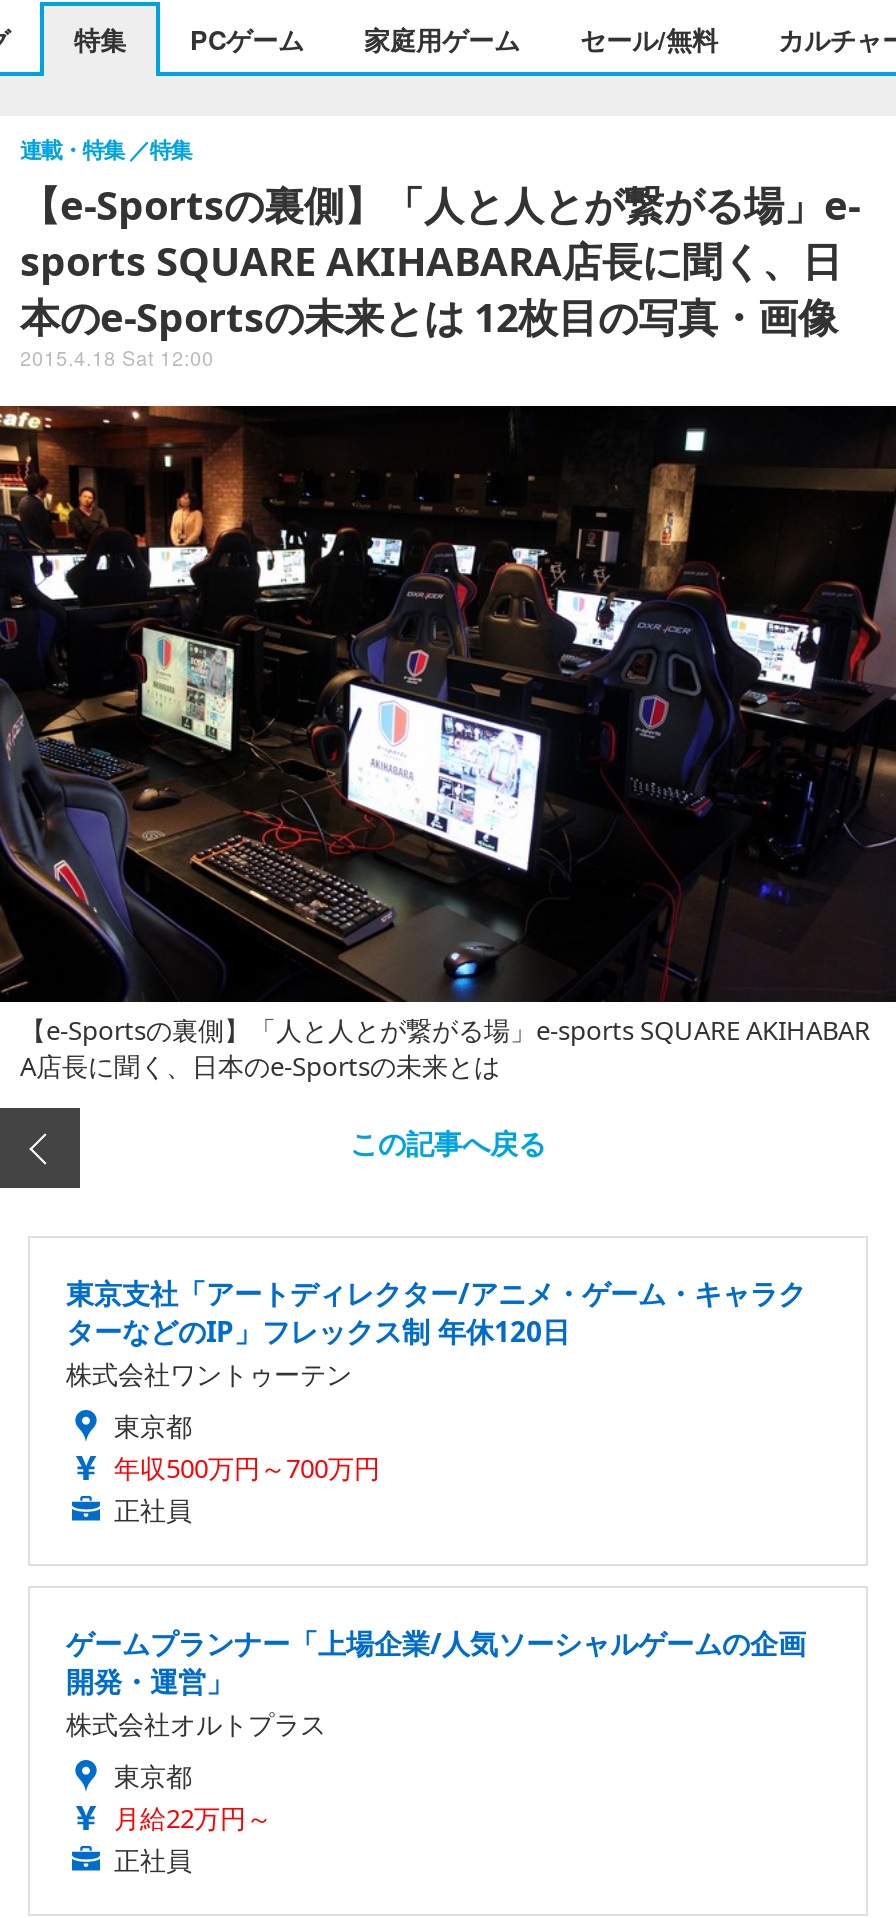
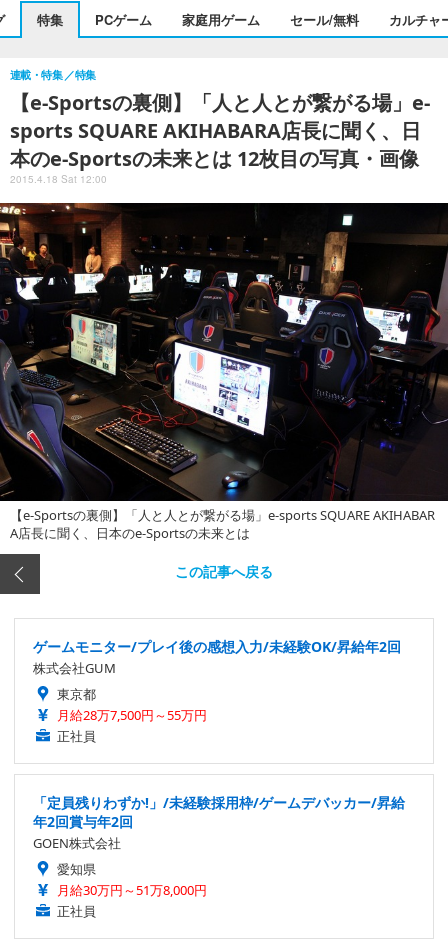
[66,1274,806,1392] 東京支社「アートディレクター/アニメ・ゲーム・キャラク | ターなどのIP」フレックス制 年休120日 | 株式会社ワントゥーテン -> [33,637,401,677] ゲームモニター/プレイ後の感想入力/未経験OK/昇給年2回 | 株式会社GUM
[114,1450,380,1486] 年収500万円～700万円 -> [57,706,207,724] 月給28万7,500円～55万円
[66,1624,806,1836] ゲームプランナー「上場企業/人気ソーシャルゲームの企画 | 開発・運営」 | 株式会社オルトプラス | 東京都 | 月給22万円～ -> [33,793,405,899] 「定員残りわずか!」/未経験採用枠/ゲームデバッカー/昇給 | 年2回賞与年2回 | GOEN株式会社 | 愛知県 | 月給30万円～51万8,000円

